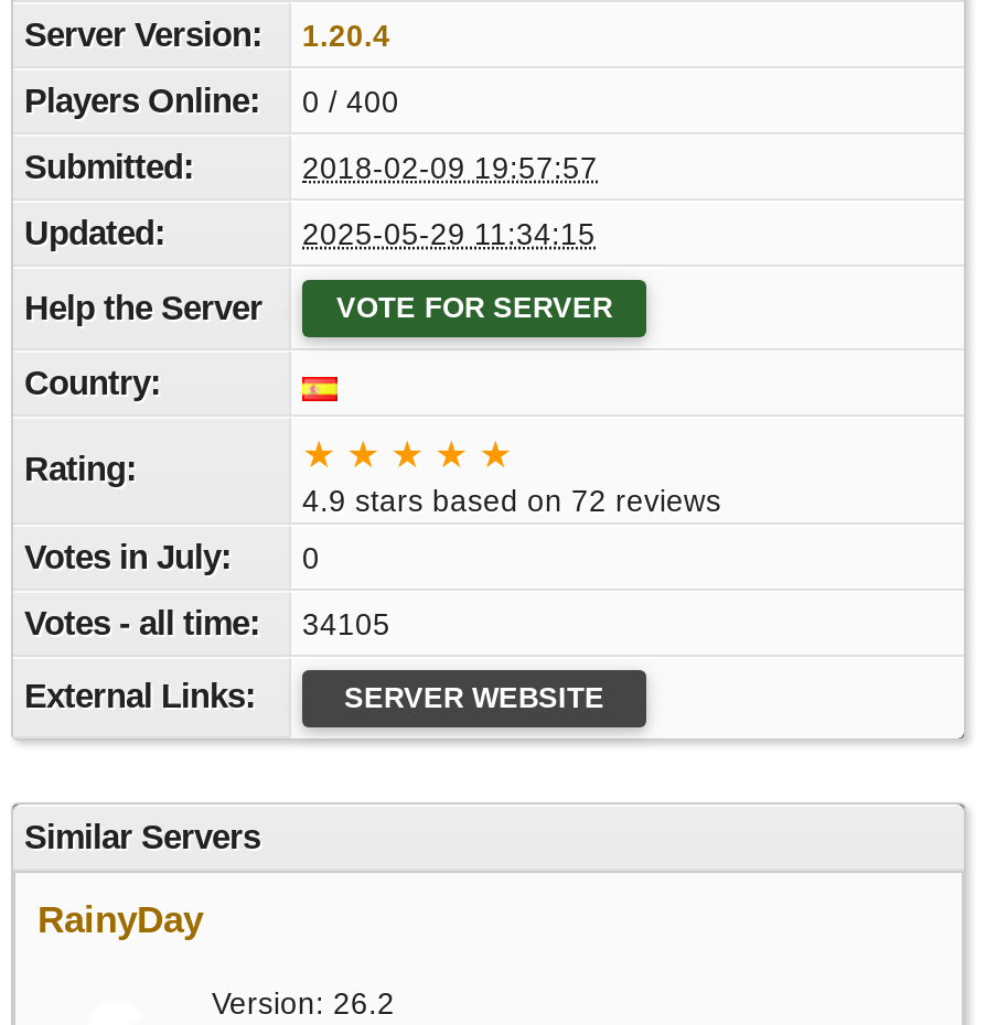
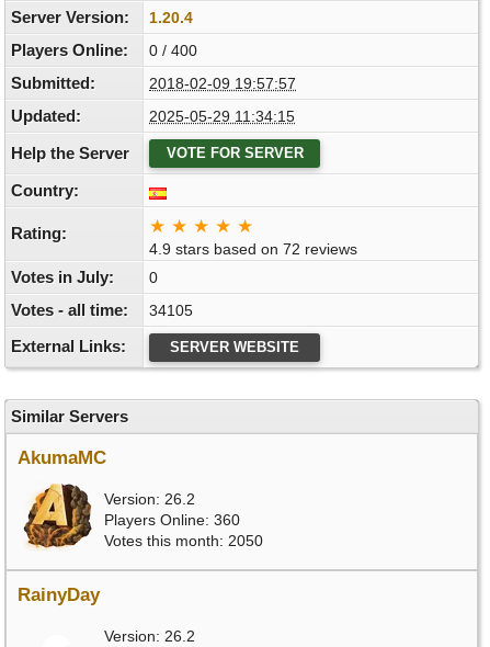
none -> [18,447,263,550] [image] | AkumaMC | Version: 26.2 | Players Online: 360 | Votes this month: 2050

